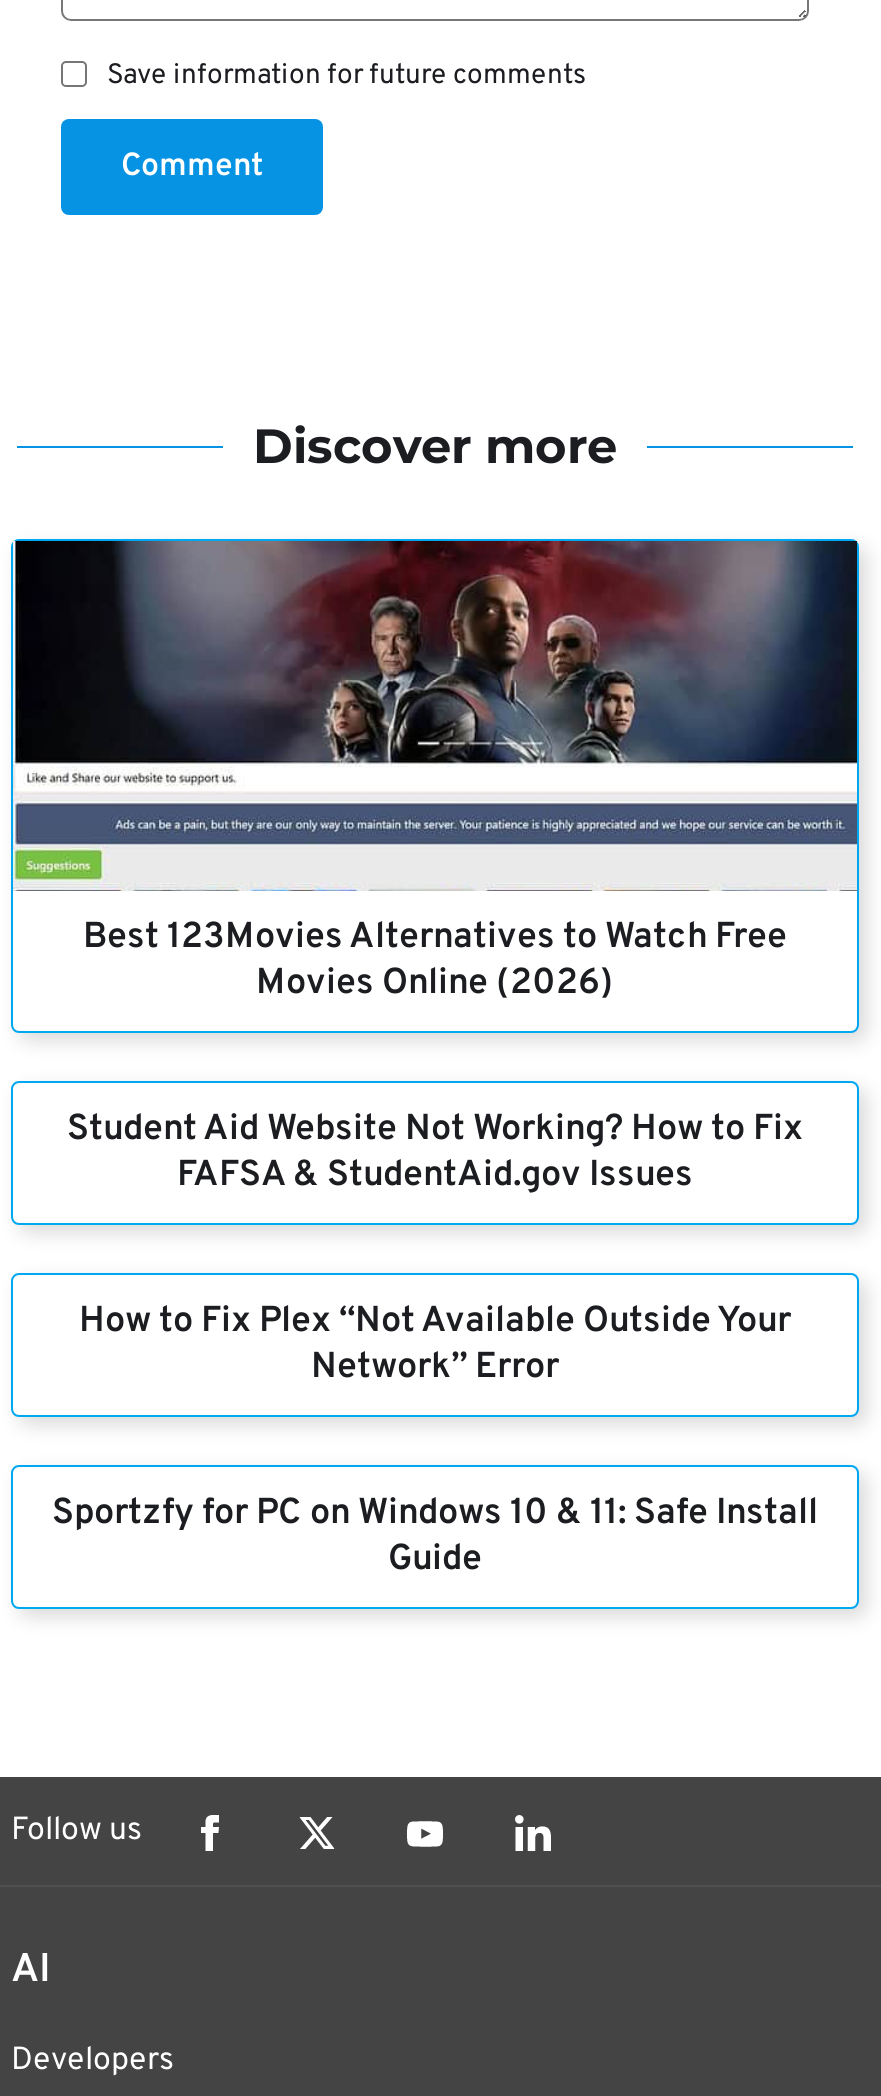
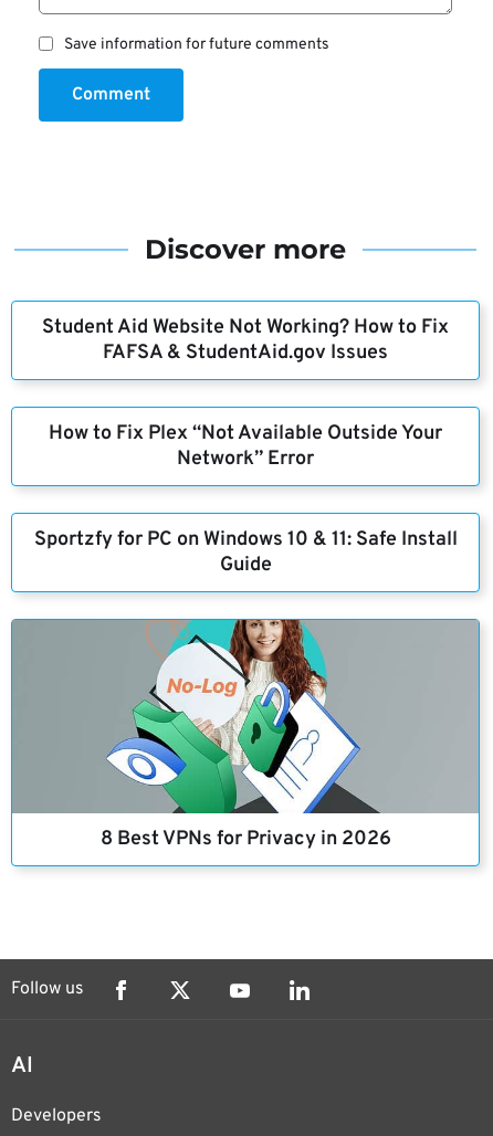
[9,539,863,785] [image] -> none
[9,801,863,1006] [image] | Best 123Movies Alternatives to Watch Free | Movies Online (2026) -> none
moved [52,1106,818,1582] -> [34,314,457,577]: Student Aid Website Not Working? How to Fix | FAFSA & StudentAid.gov Issues | How to Fix Plex “Not Available Outside Your | Network” Error | Sportzfy for PC on Windows 10 & 11: Safe Install | Guide
none -> [10,618,482,851] [image] | 8 Best VPNs for Privacy in 2026

